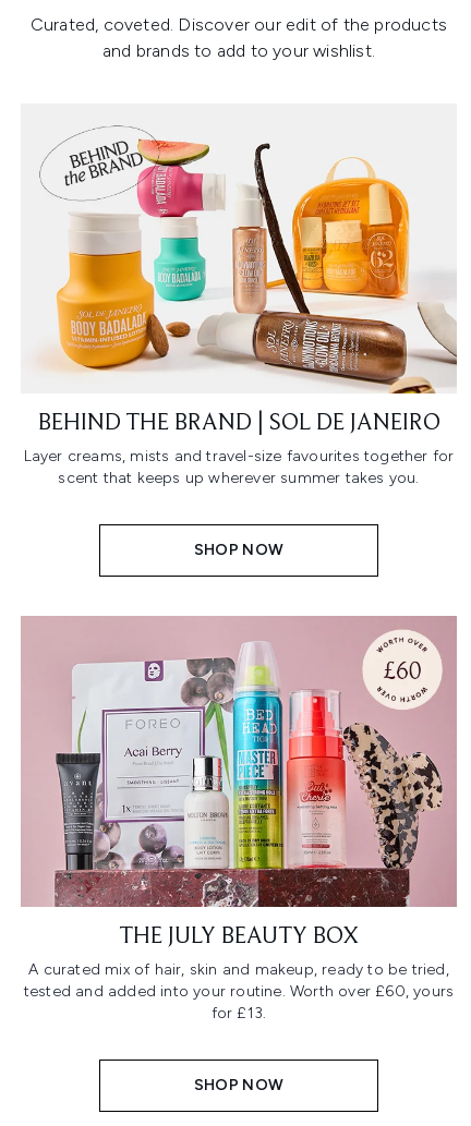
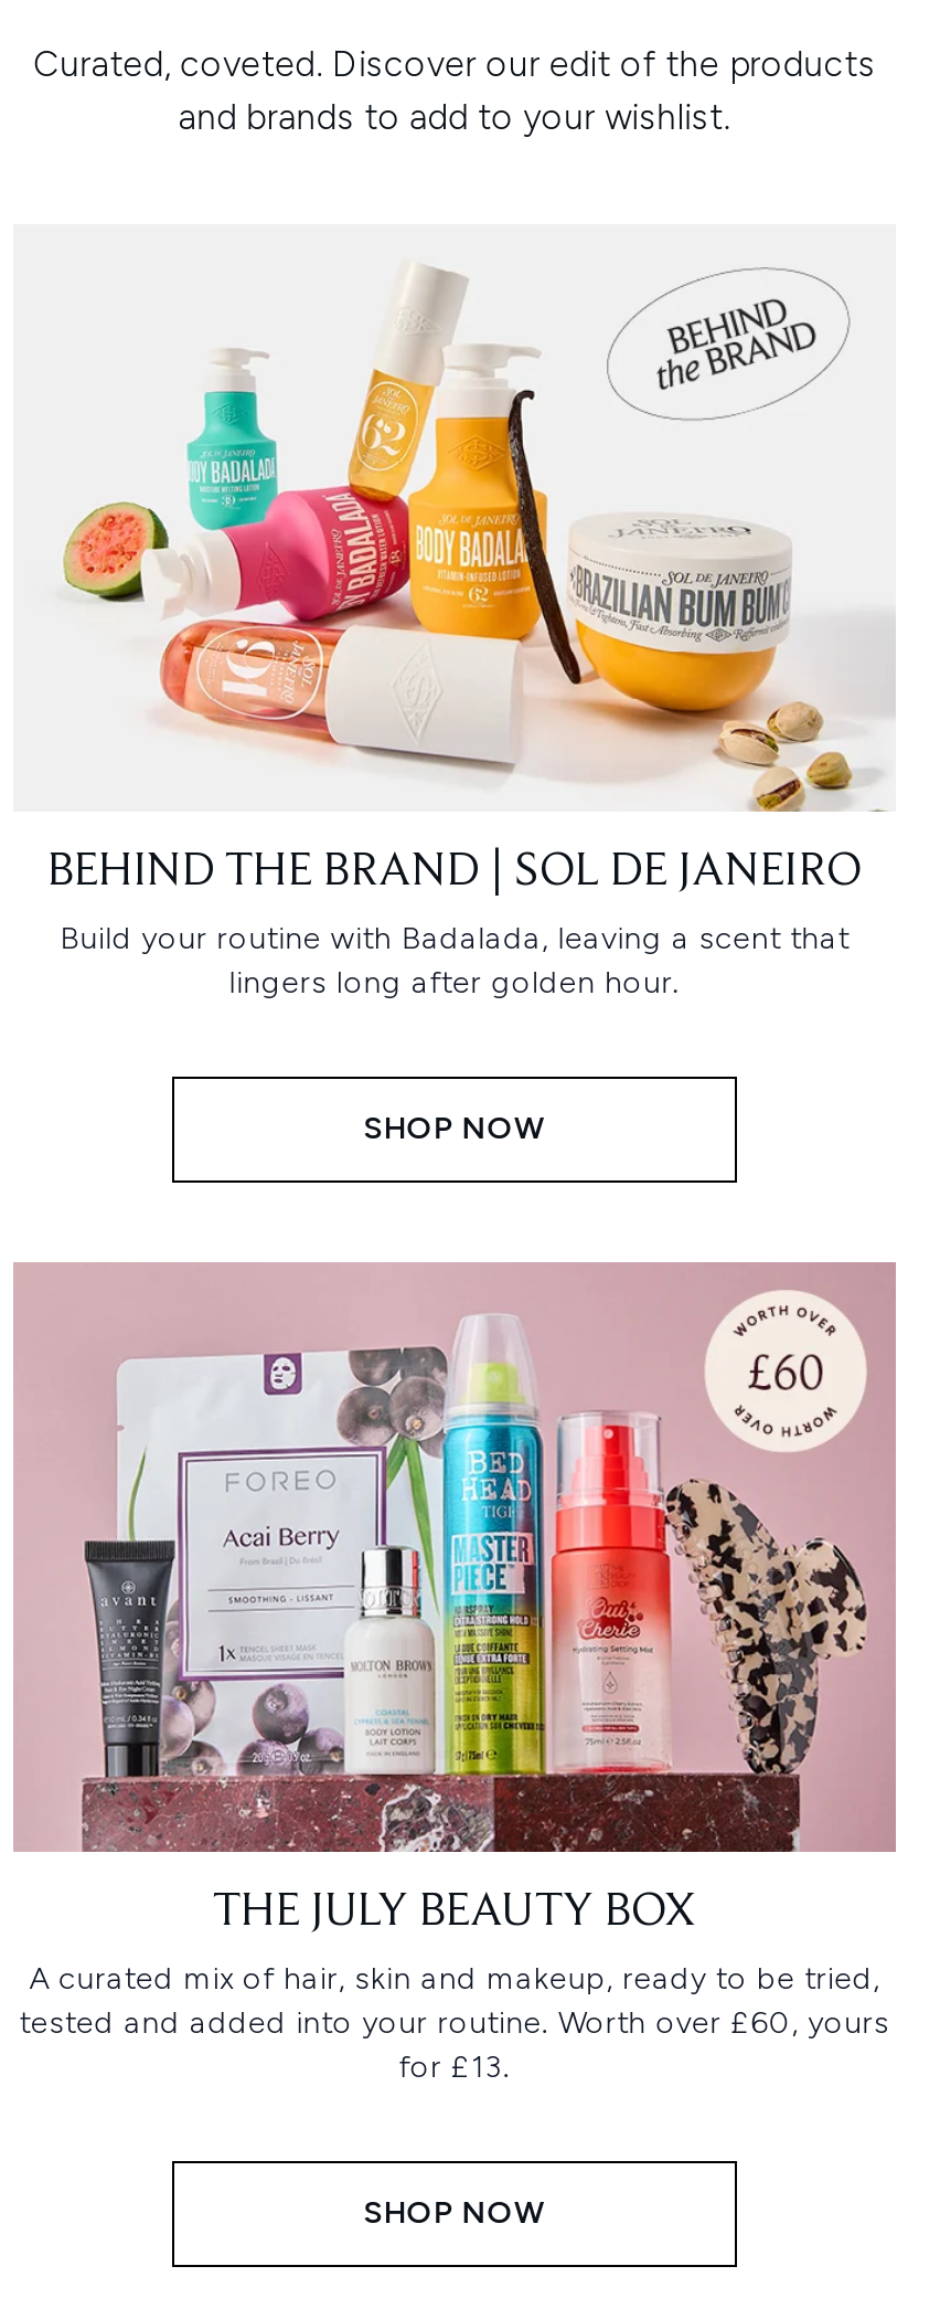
[39,125,458,395] [image] -> [62,266,896,814] [image]
[24,447,454,487] Layer creams, mists and travel-size favourites together for | scent that keeps up wherever summer takes you. -> [60,920,849,1002] Build your routine with Badalada, leaving a scent that | lingers long after golden hour.

